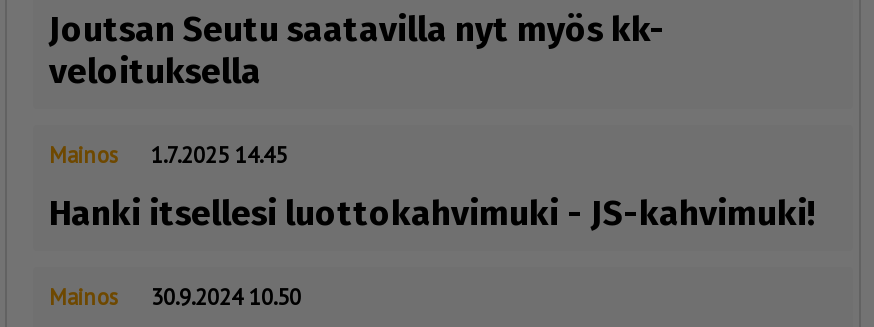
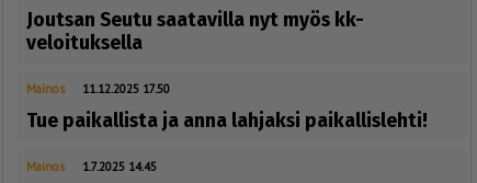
[151,141,287,169] 1.7.2025 14.45 -> [82,81,170,96] 11.12.2025 17.50
[49,192,817,234] Hanki itsellesi luottokahvimuki - JS-kahvimuki! -> [26,109,428,132] Tue paikallista ja anna lahjaksi paikallislehti!
[151,282,301,310] 30.9.2024 10.50 -> [82,158,157,174] 1.7.2025 14.45

